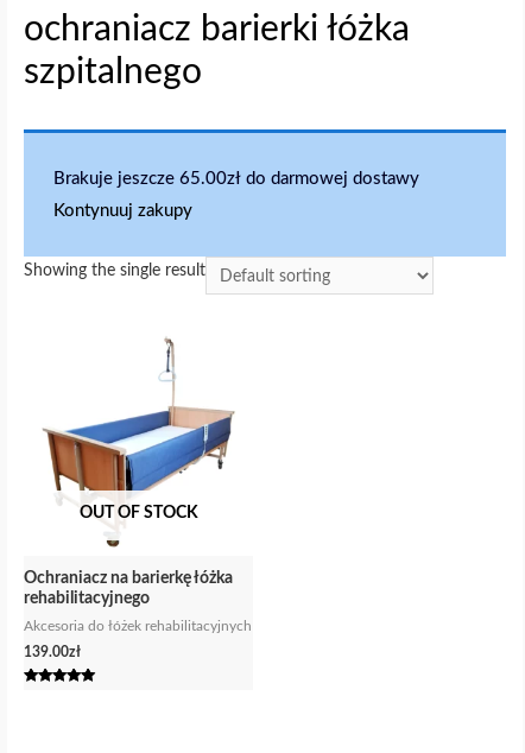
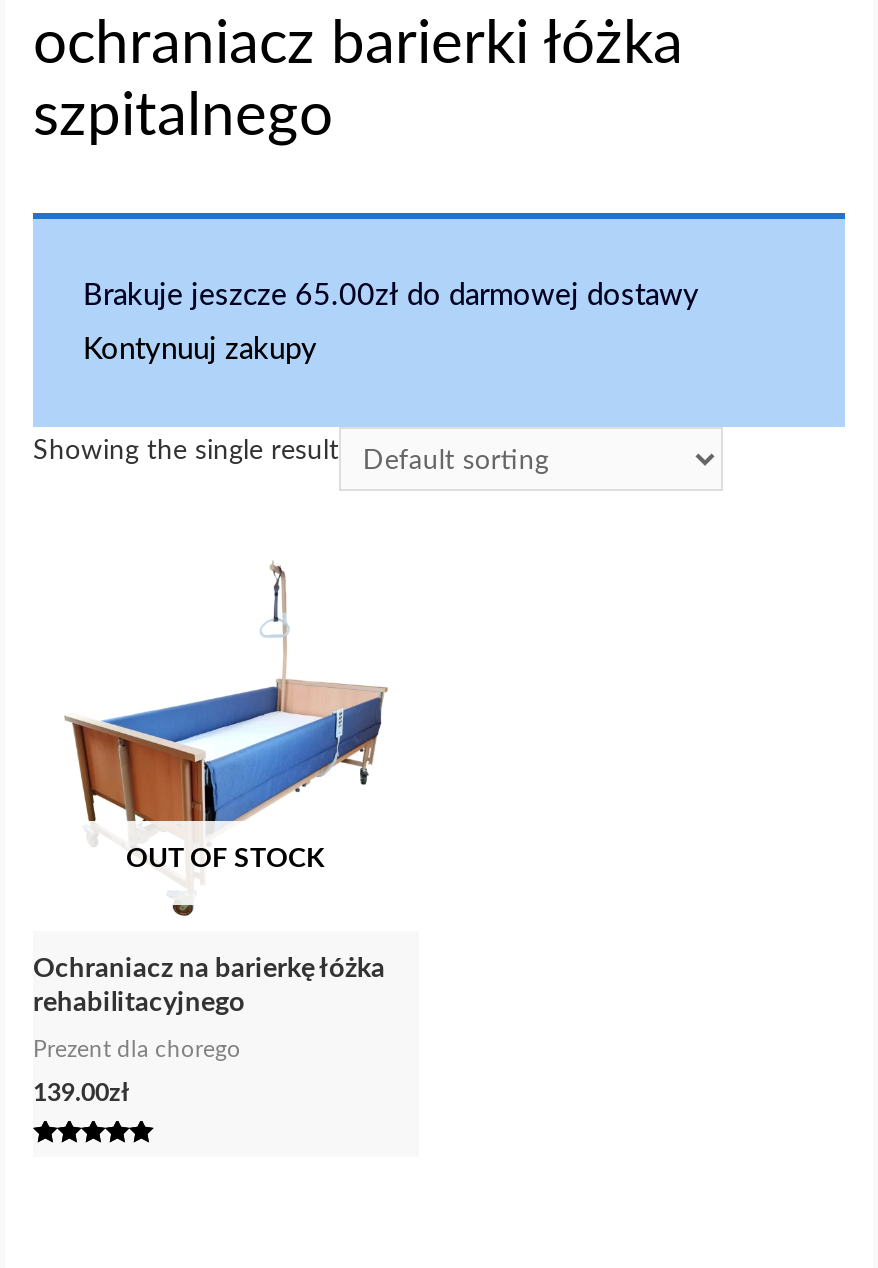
[24,620,252,633] Akcesoria do łóżek rehabilitacyjnych -> [33,1039,241,1061] Prezent dla chorego

